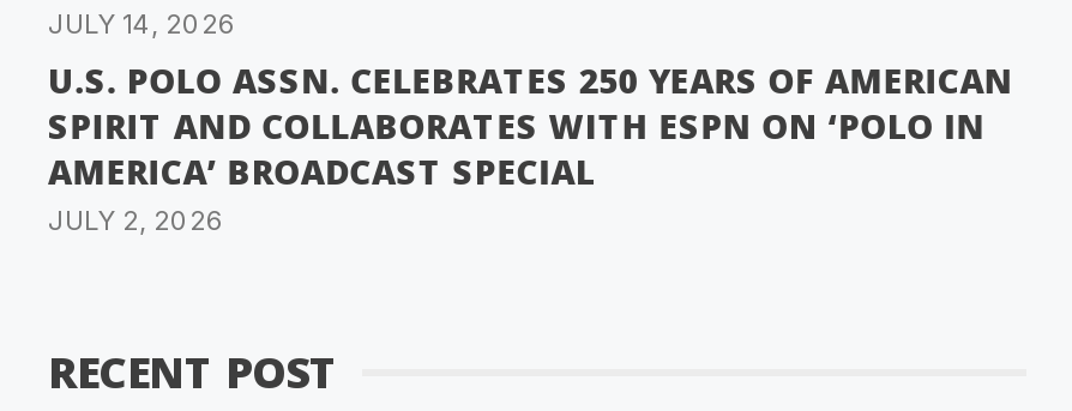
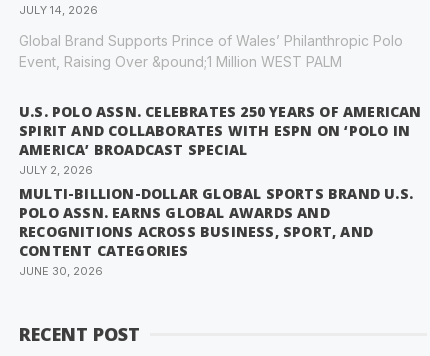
none -> [19,32,403,70] Global Brand Supports Prince of Wales’ Philanthropic Polo | Event, Raising Over &pound;1 Million WEST PALM
none -> [19,184,413,278] MULTI-BILLION-DOLLAR GLOBAL SPORTS BRAND U.S. | POLO ASSN. EARNS GLOBAL AWARDS AND | RECOGNITIONS ACROSS BUSINESS, SPORT, AND | CONTENT CATEGORIES | JUNE 30, 2026

